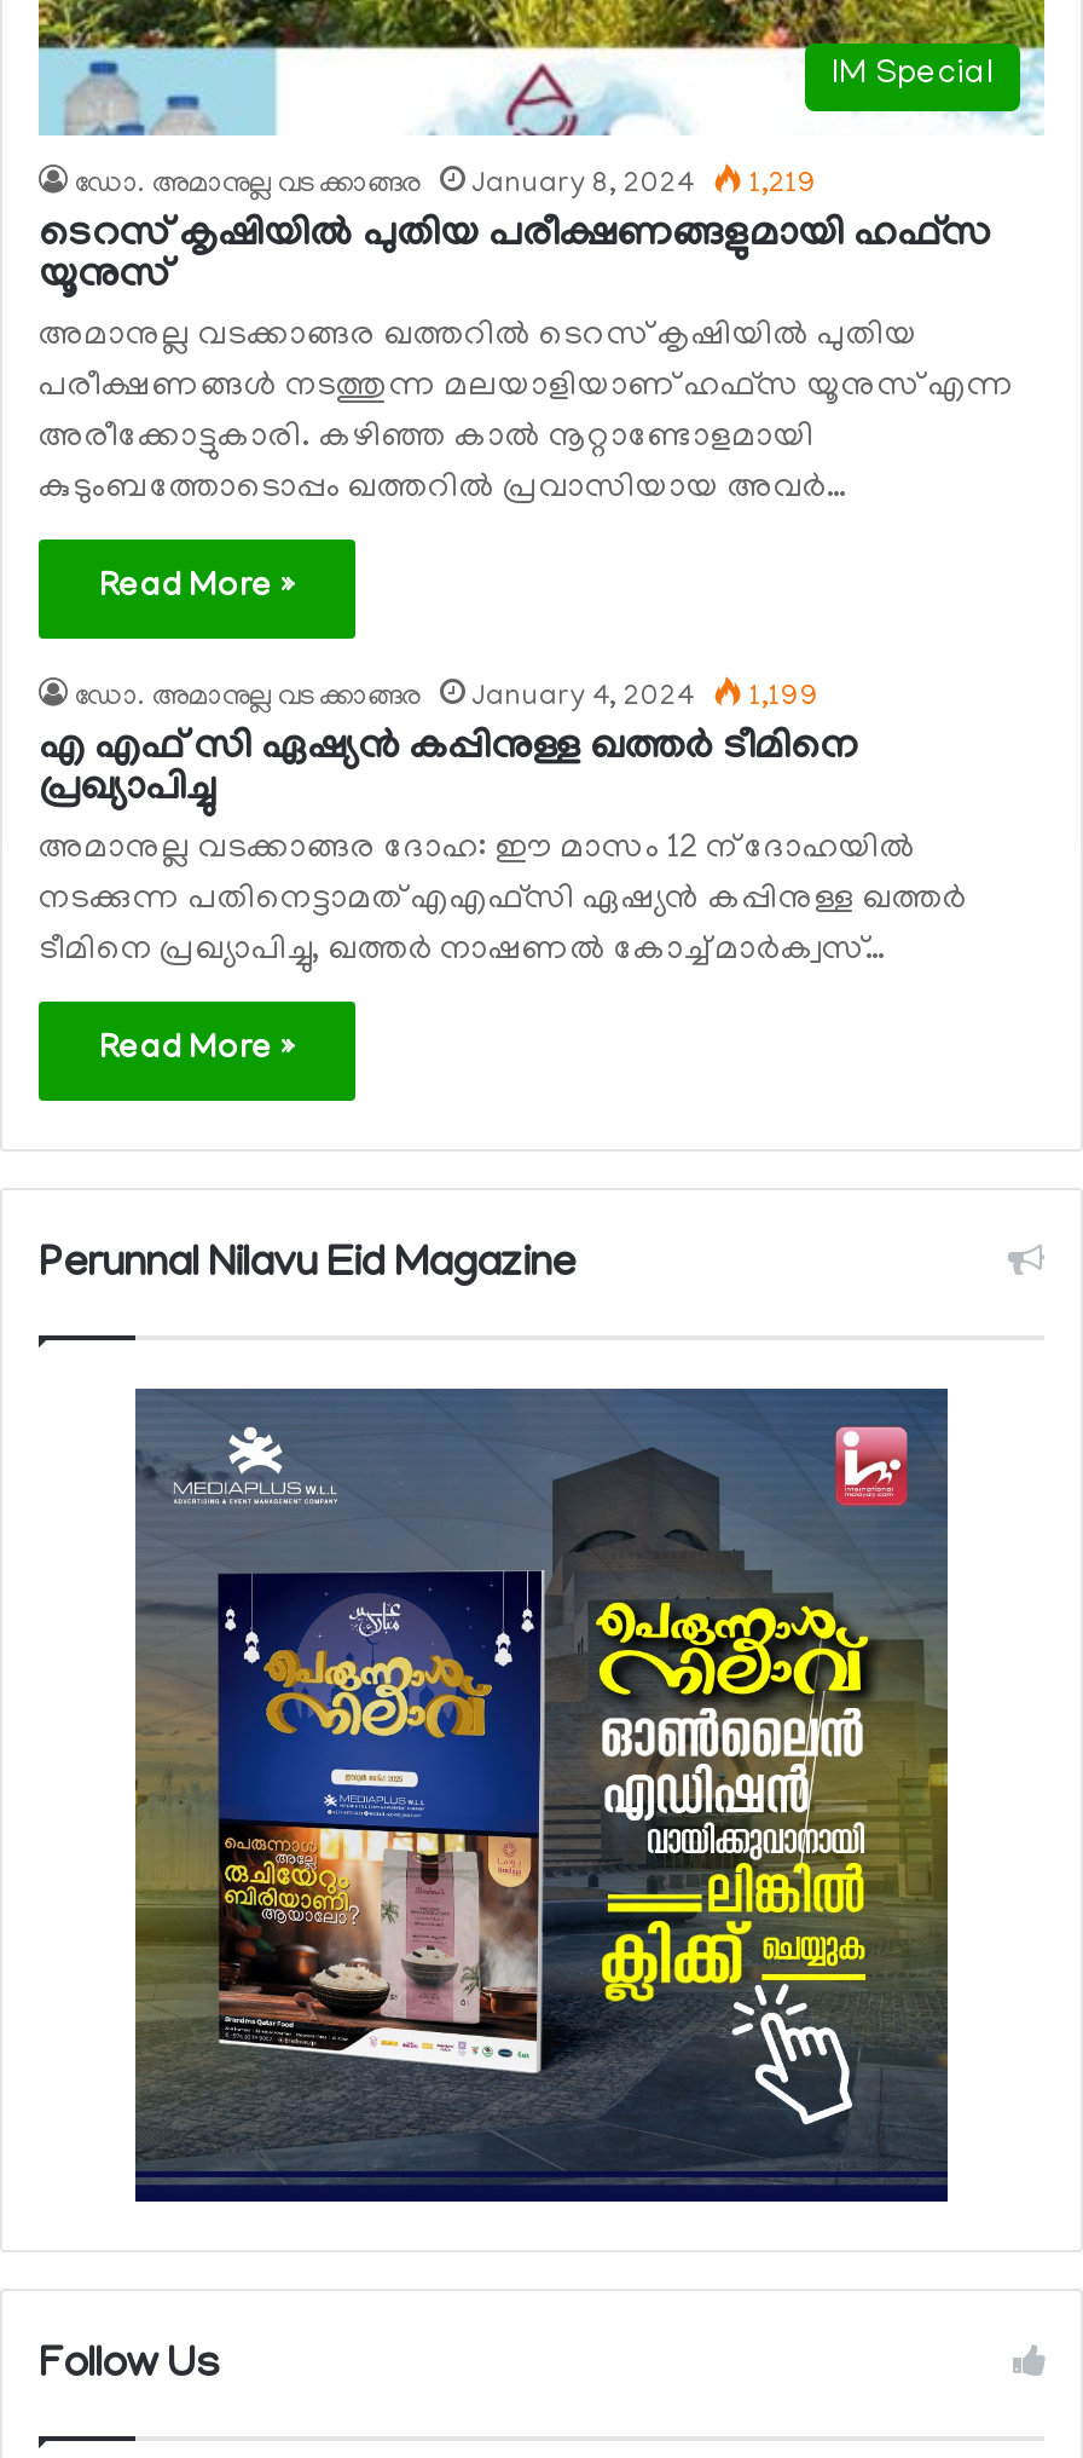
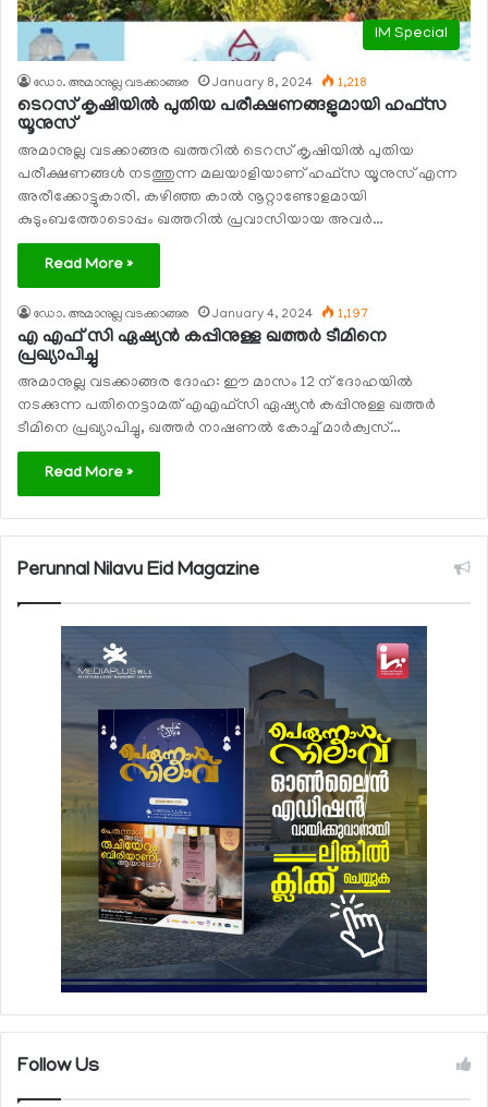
[742,170,817,201] 1,219 -> [334,77,367,91] 1,218
[742,683,820,714] 1,199 -> [334,308,368,322] 1,197

